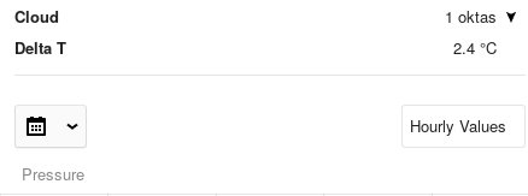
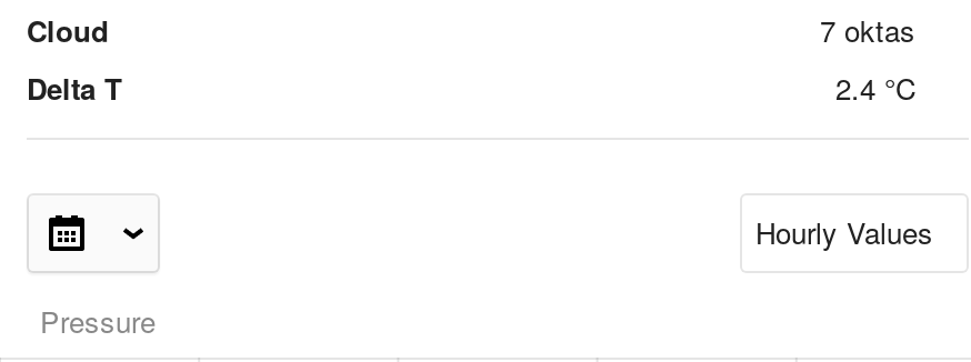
[445,5,497,28] 1 oktas -> [820,9,915,51] 7 oktas

